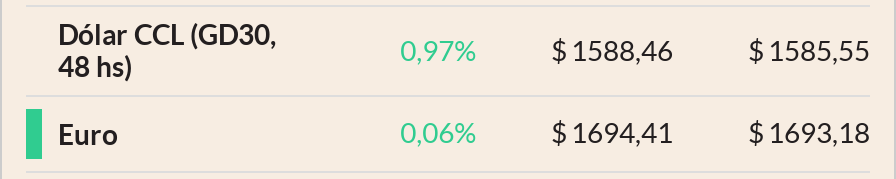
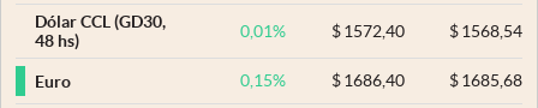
[400,34,476,66] 0,97% -> [240,21,286,41] 0,01%
[551,34,673,66] $ 1588,46 -> [331,21,404,41] $ 1572,40
[748,34,870,66] $ 1585,55 -> [449,21,522,41] $ 1568,54
[400,117,476,149] 0,06% -> [240,71,286,90] 0,15%
[551,117,673,149] $ 1694,41 -> [331,71,404,90] $ 1686,40
[748,117,870,149] $ 1693,18 -> [449,71,522,90] $ 1685,68

